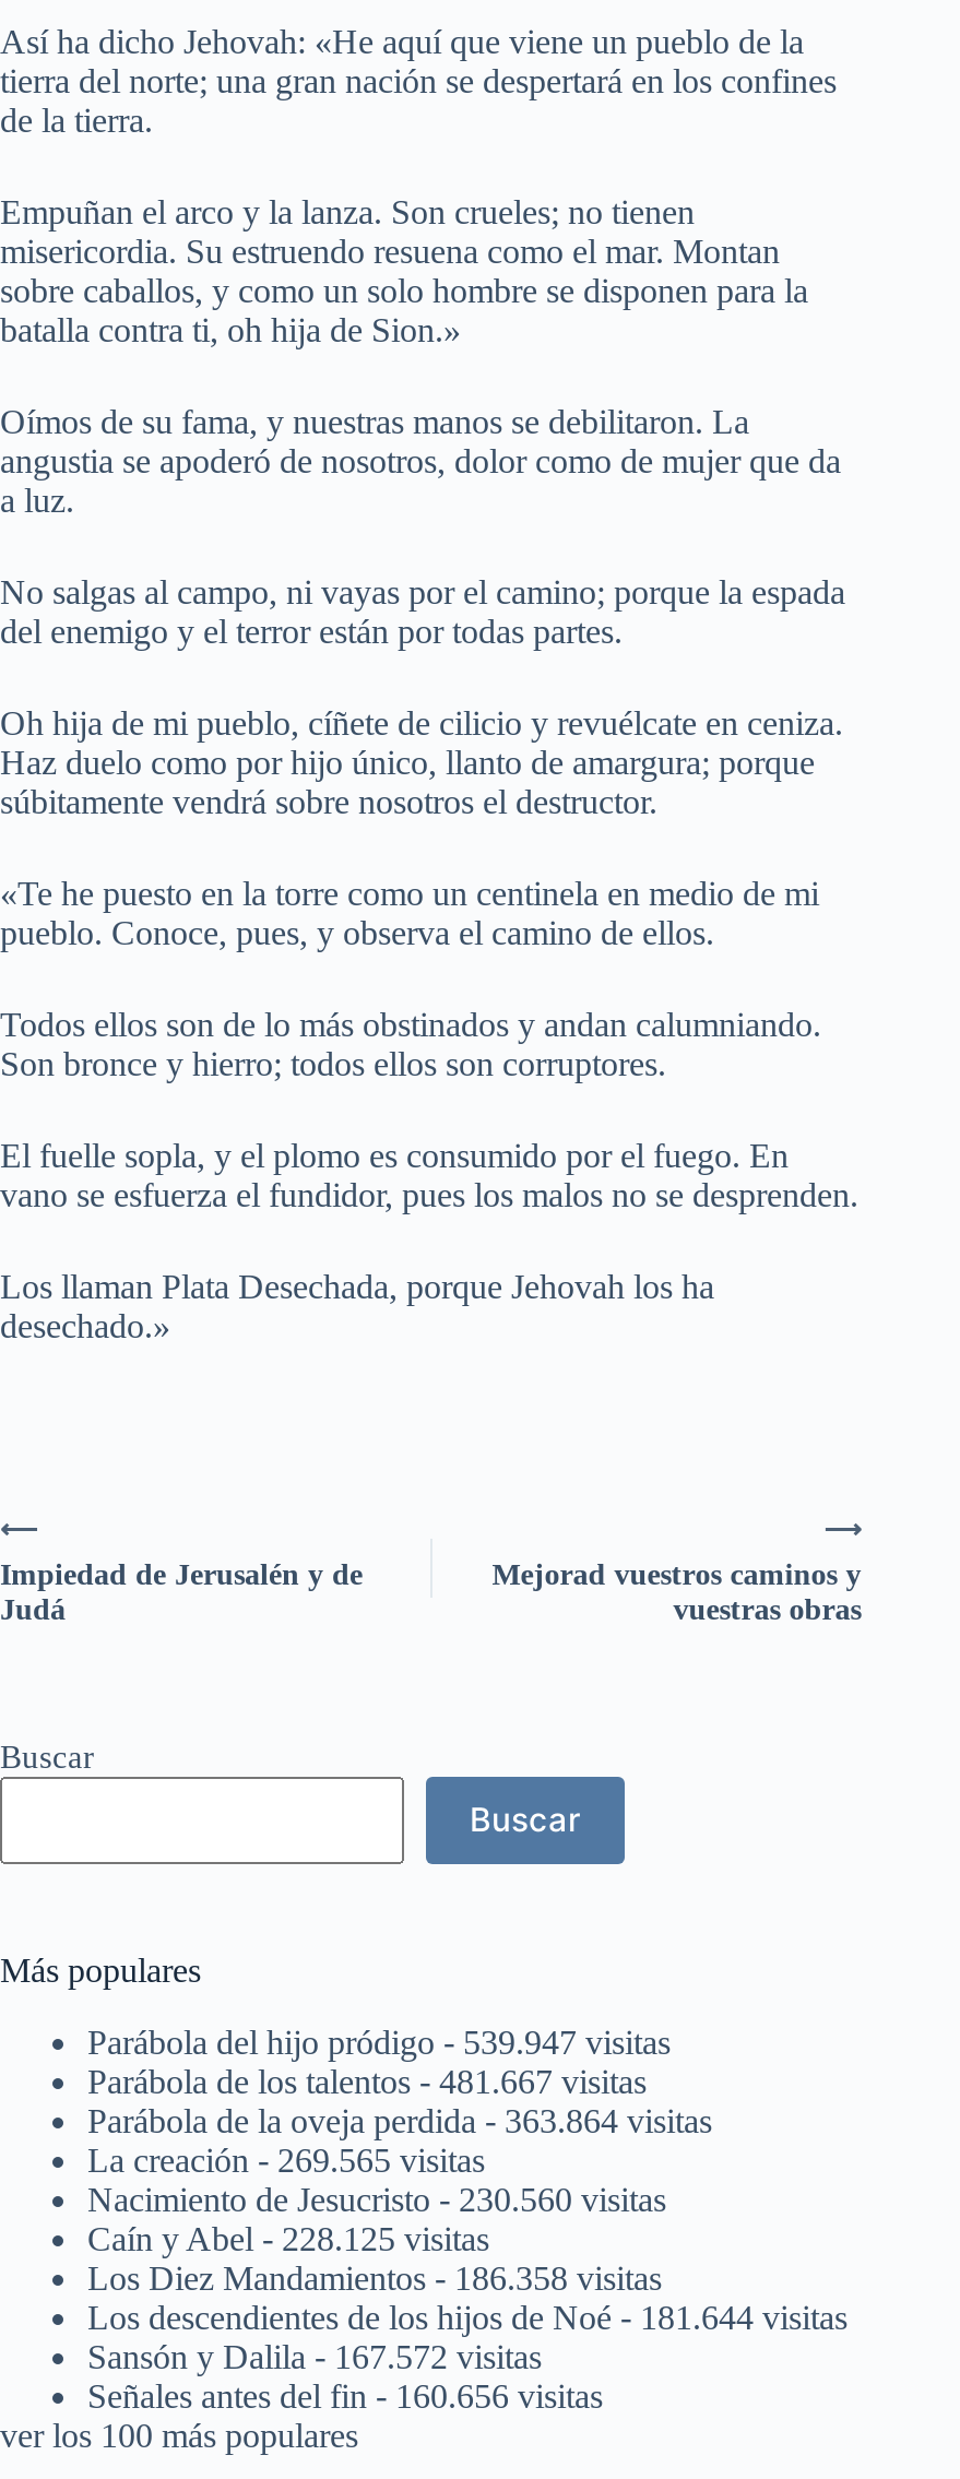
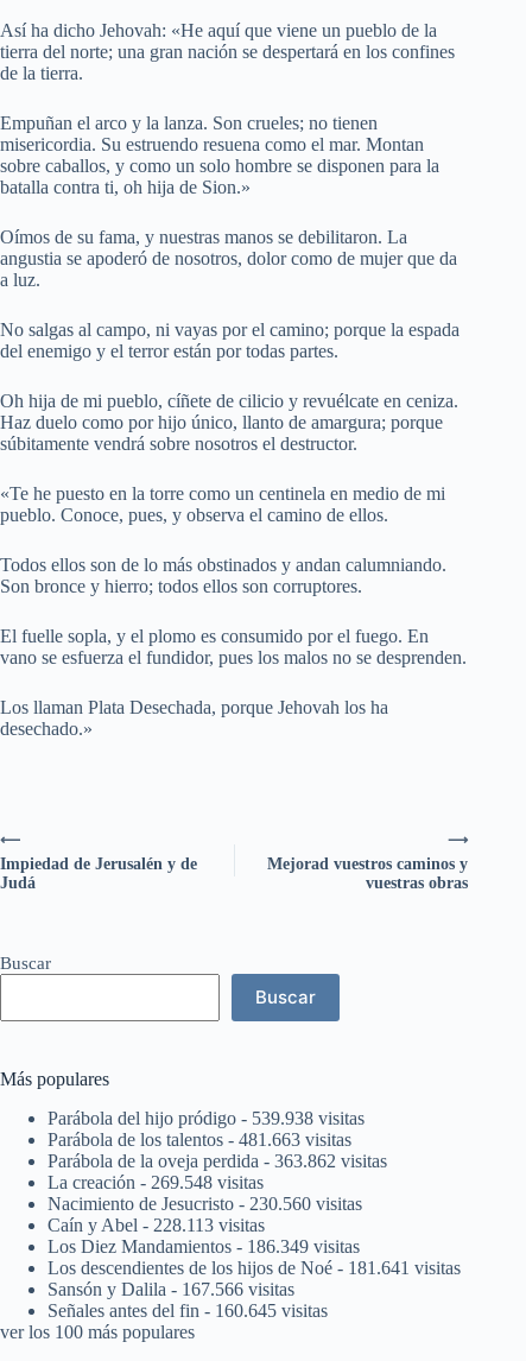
[87,2023,671,2060] Parábola del hijo pródigo - 539.947 visitas -> [47,1108,365,1128] Parábola del hijo pródigo - 539.938 visitas
[87,2062,647,2099] Parábola de los talentos- 481.667 visitas -> [47,1129,351,1149] Parábola de los talentos- 481.663 visitas
[87,2101,712,2138] Parábola de la oveja perdida - 363.864 visitas -> [47,1150,387,1171] Parábola de la oveja perdida - 363.862 visitas
[87,2141,485,2178] La creación - 269.565 visitas -> [47,1172,264,1192] La creación - 269.548 visitas
[87,2219,489,2256] Caín y Abel - 228.125 visitas -> [47,1214,265,1235] Caín y Abel - 228.113 visitas
[87,2259,662,2296] Los Diez Mandamientos - 186.358 visitas -> [47,1236,360,1256] Los Diez Mandamientos - 186.349 visitas
[87,2298,848,2335] Los descendientes de los hijos de Noé - 181.644 visitas -> [47,1257,461,1277] Los descendientes de los hijos de Noé - 181.641 visitas
[87,2337,542,2374] Sansón y Dalila - 167.572 visitas -> [47,1279,294,1299] Sansón y Dalila - 167.566 visitas
[87,2377,603,2414] Señales antes del fin - 160.656 visitas -> [47,1300,328,1320] Señales antes del fin - 160.645 visitas

